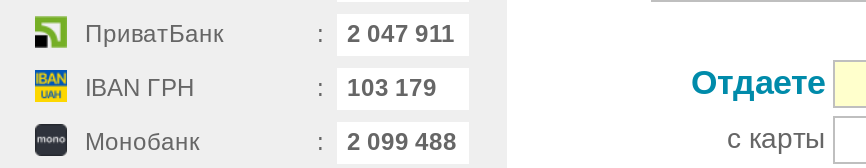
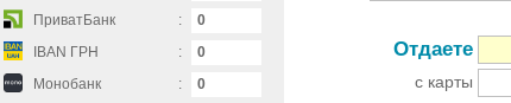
[347,20,455,48] 2 047 911 -> [197,12,206,28] 0
[347,74,437,102] 103 179 -> [197,44,206,60] 0
[347,128,457,156] 2 099 488 -> [197,76,206,92] 0

